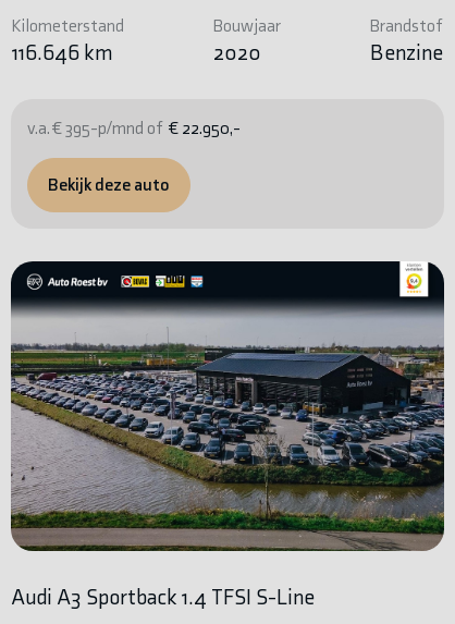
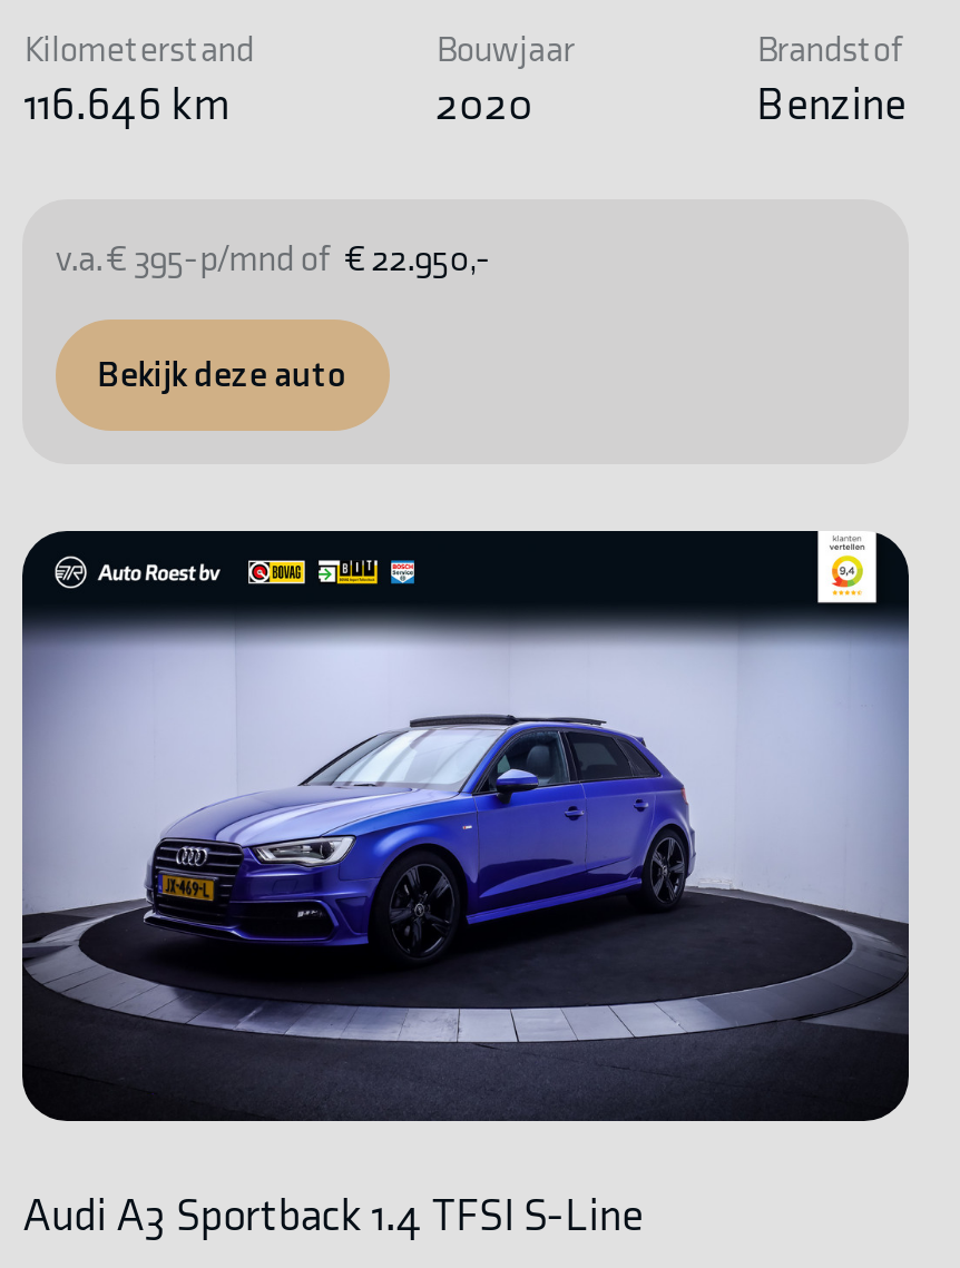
[10,306,445,552] [image] -> [22,623,911,1122] [image]

